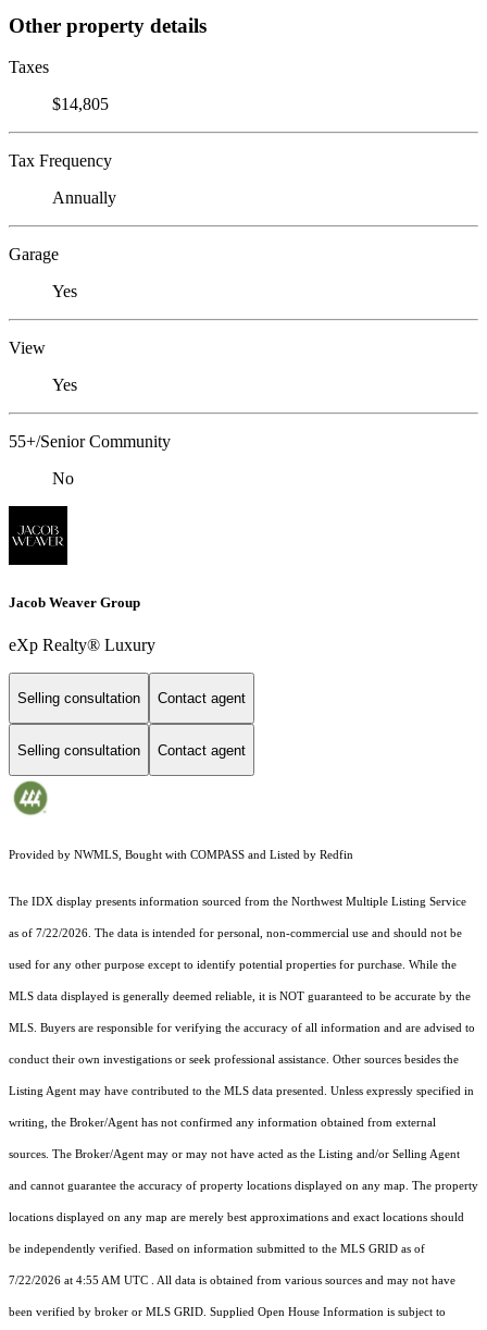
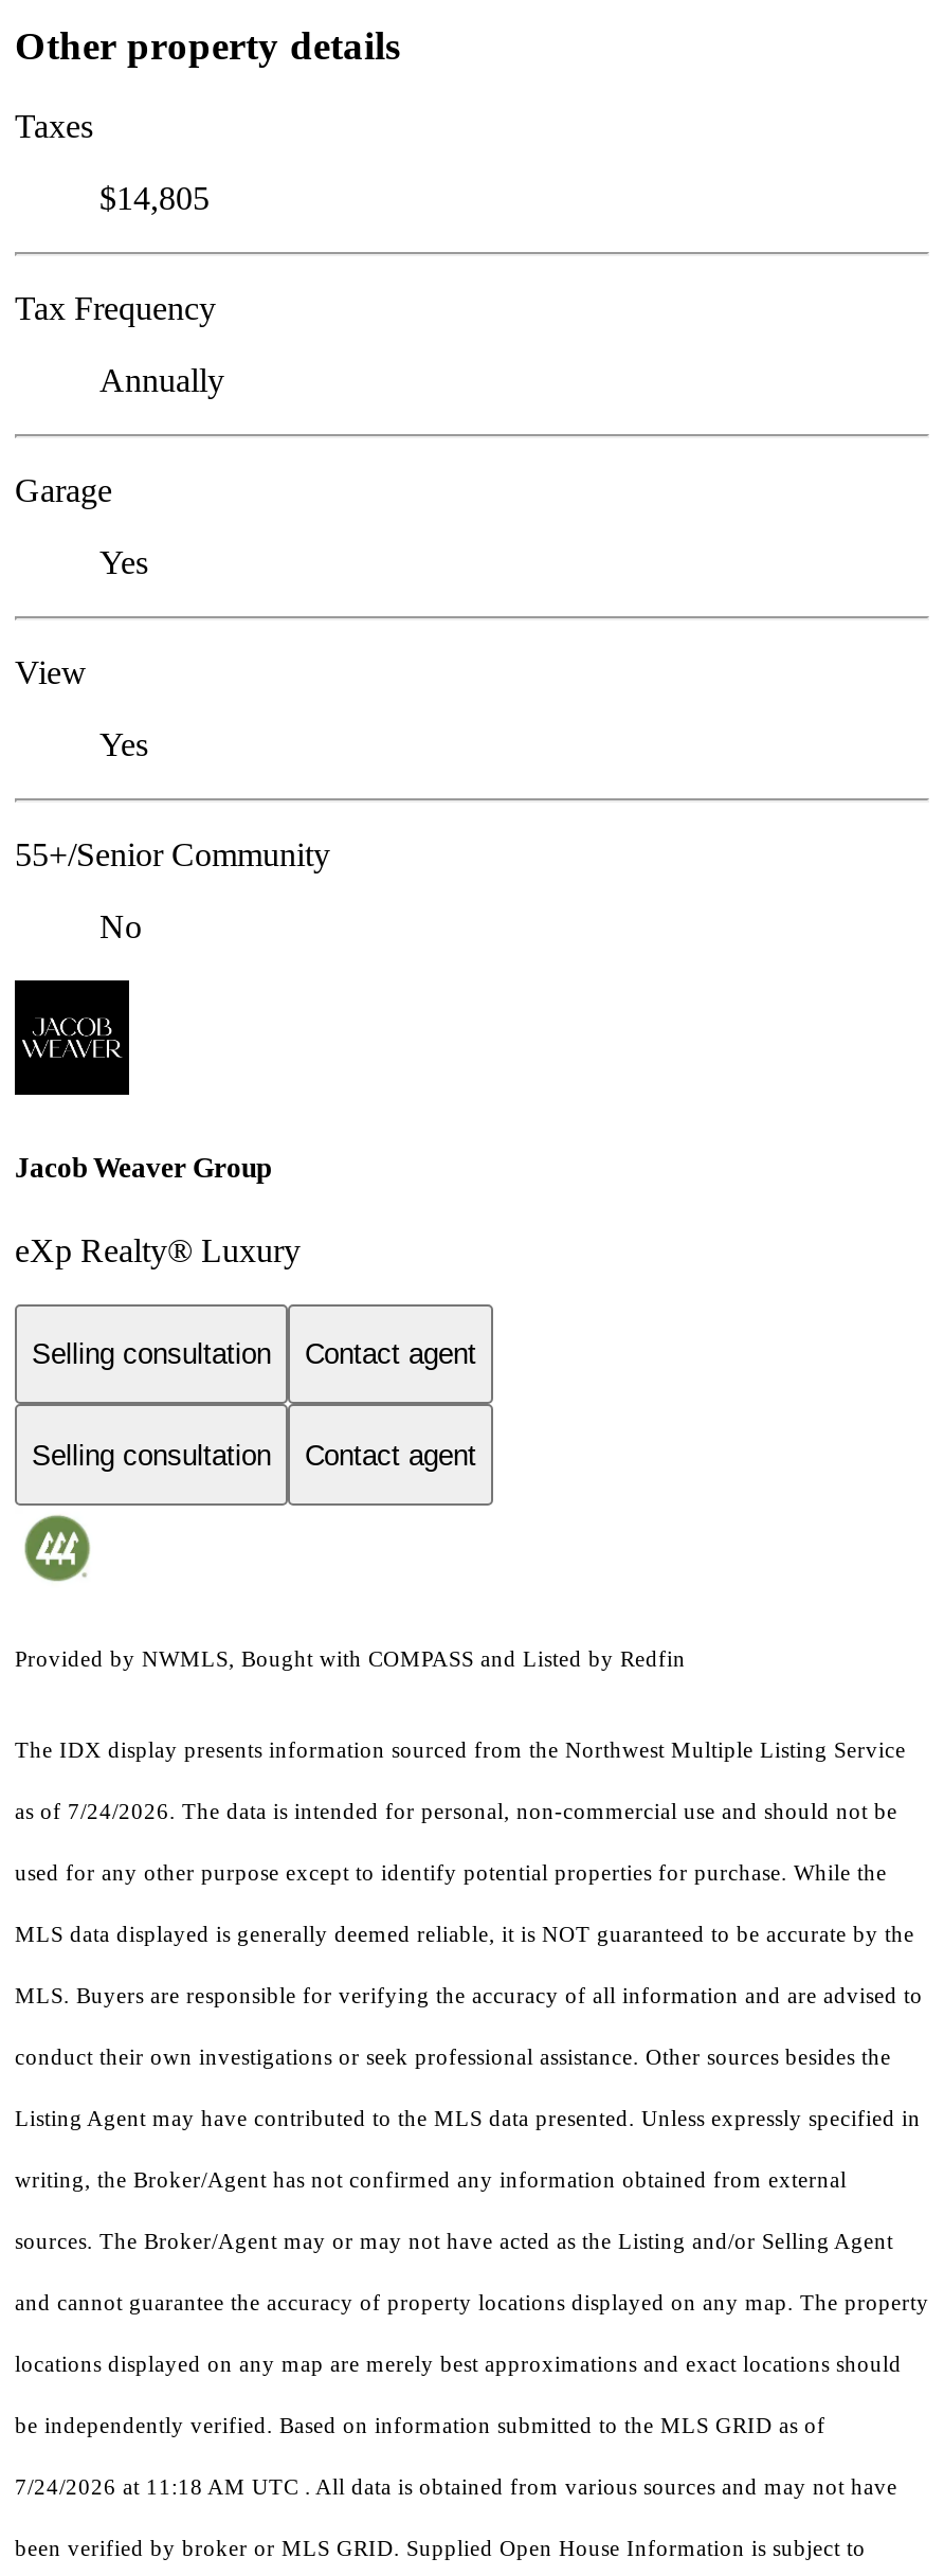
[9,927,462,939] as of 7/22/2026. The data is intended for personal, non-commercial use and should not be -> [15,1800,897,1823] as of 7/24/2026. The data is intended for personal, non-commercial use and should not be
[9,1274,455,1286] 7/22/2026 at 4:55 AM UTC. All data is obtained from various sources and may not have -> [15,2475,897,2499] 7/24/2026 at 11:18 AM UTC. All data is obtained from various sources and may not have

